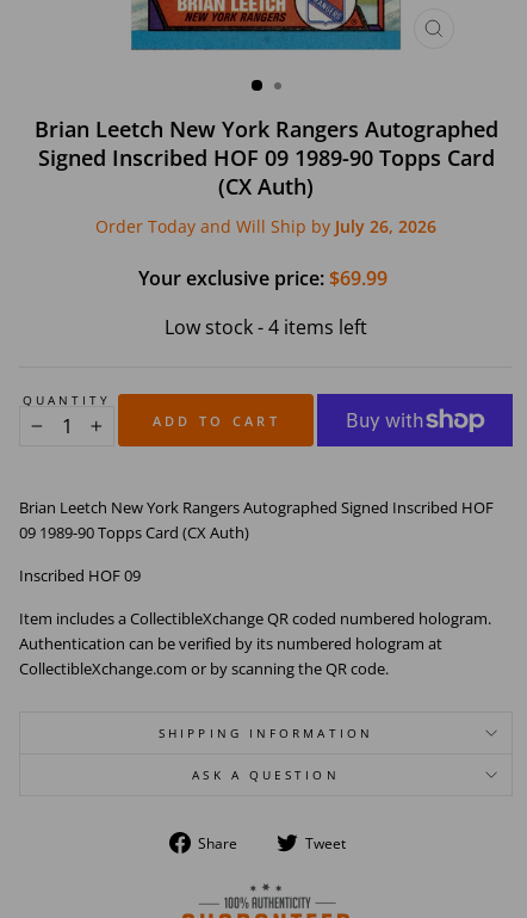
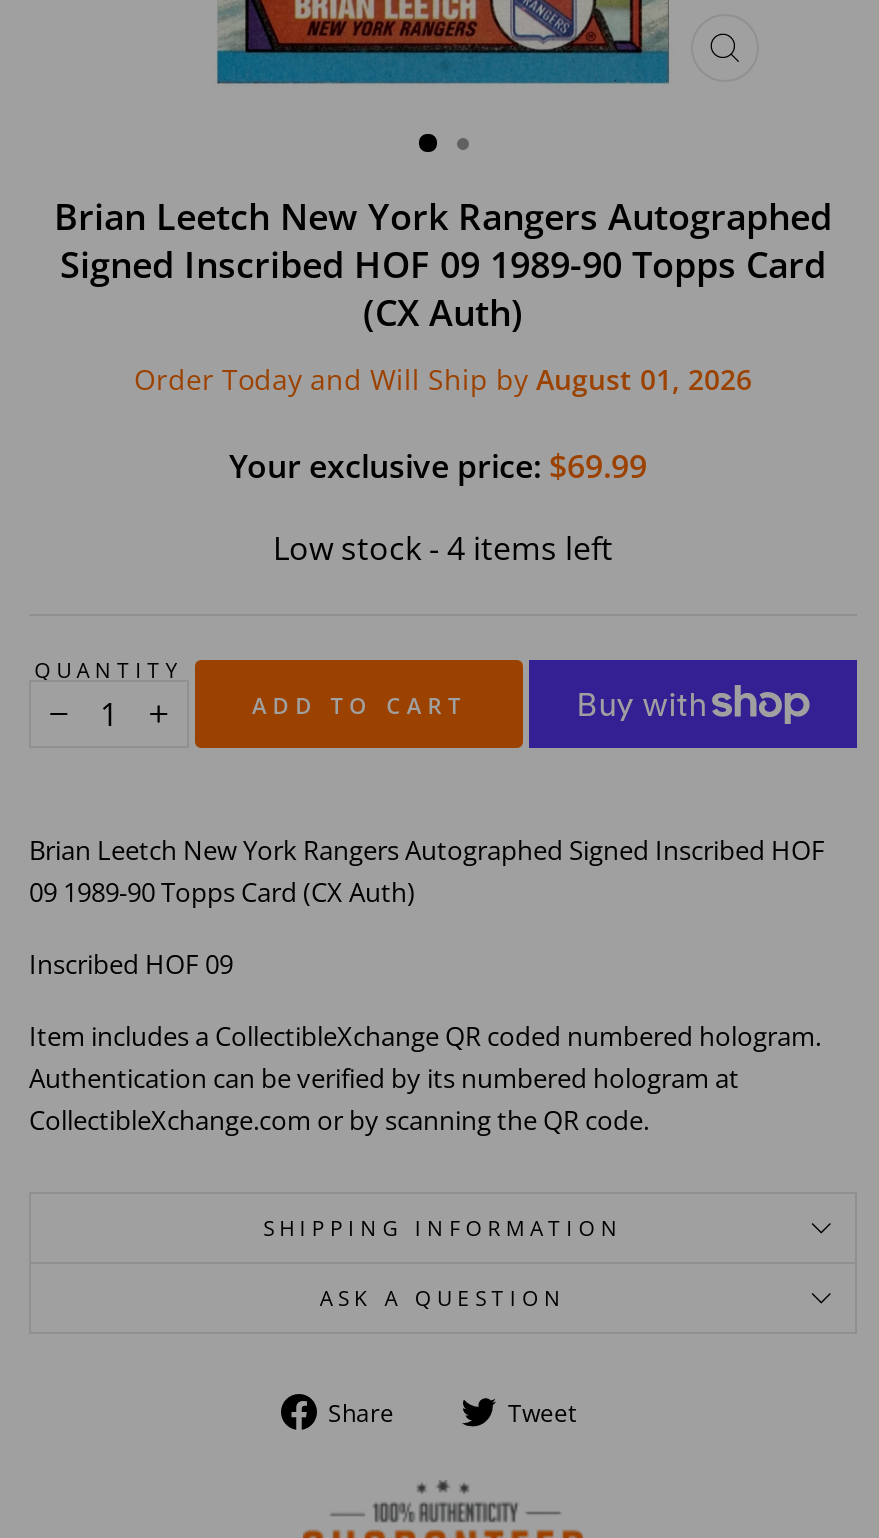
[95,215,436,238] Order Today and Will Ship by July 26, 2026 -> [134,360,752,398] Order Today and Will Ship by August 01, 2026

